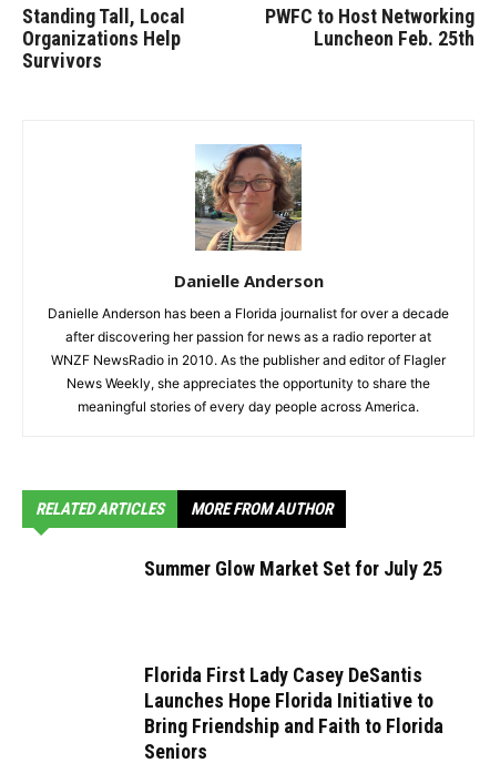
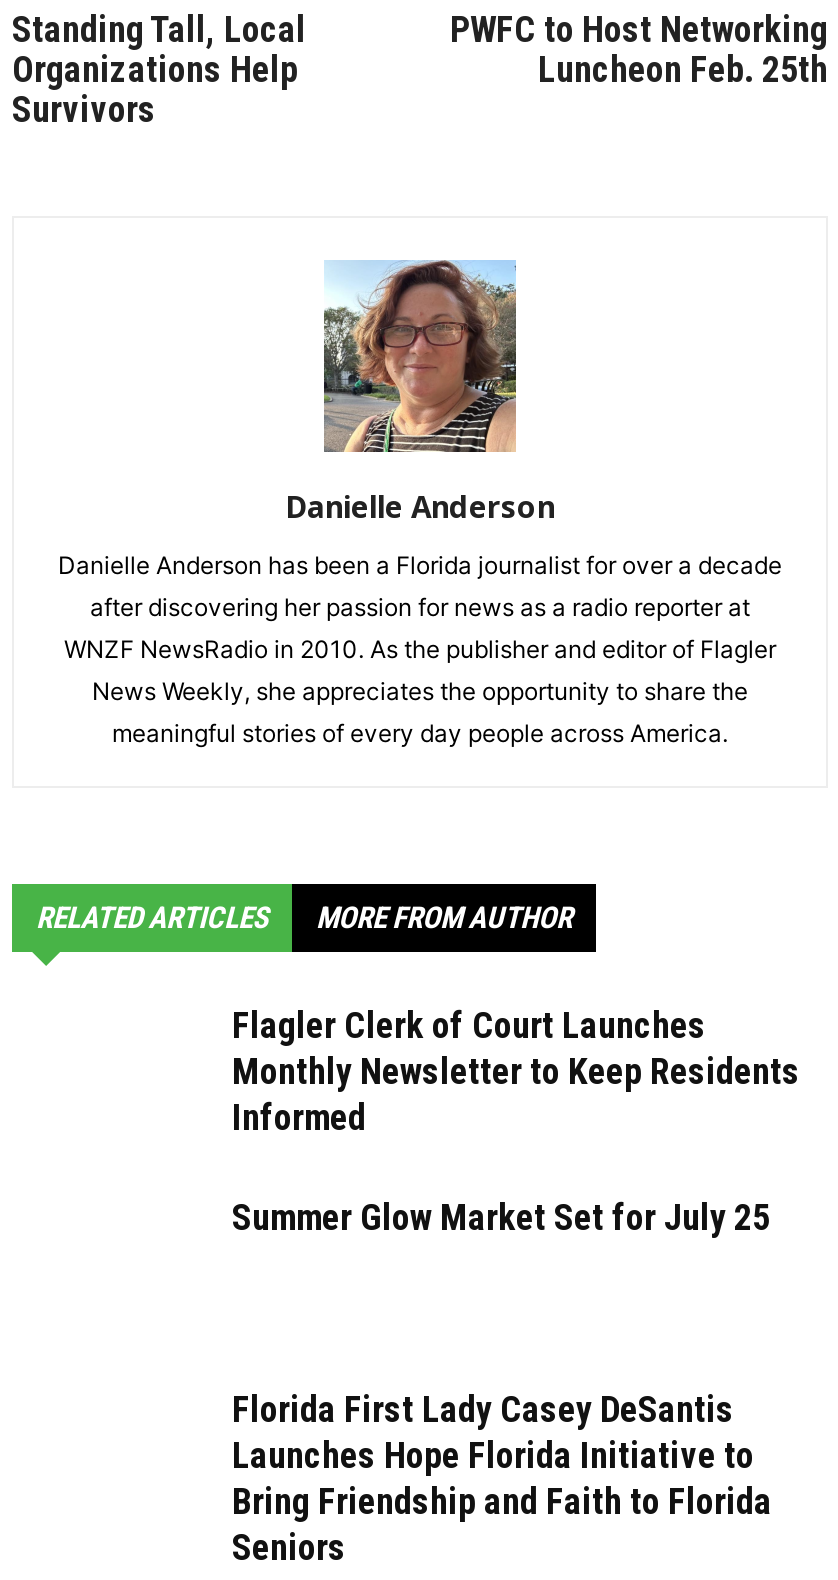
none -> [232,1004,800,1138] Flagler Clerk of Court Launches | Monthly Newsletter to Keep Residents | Informed

